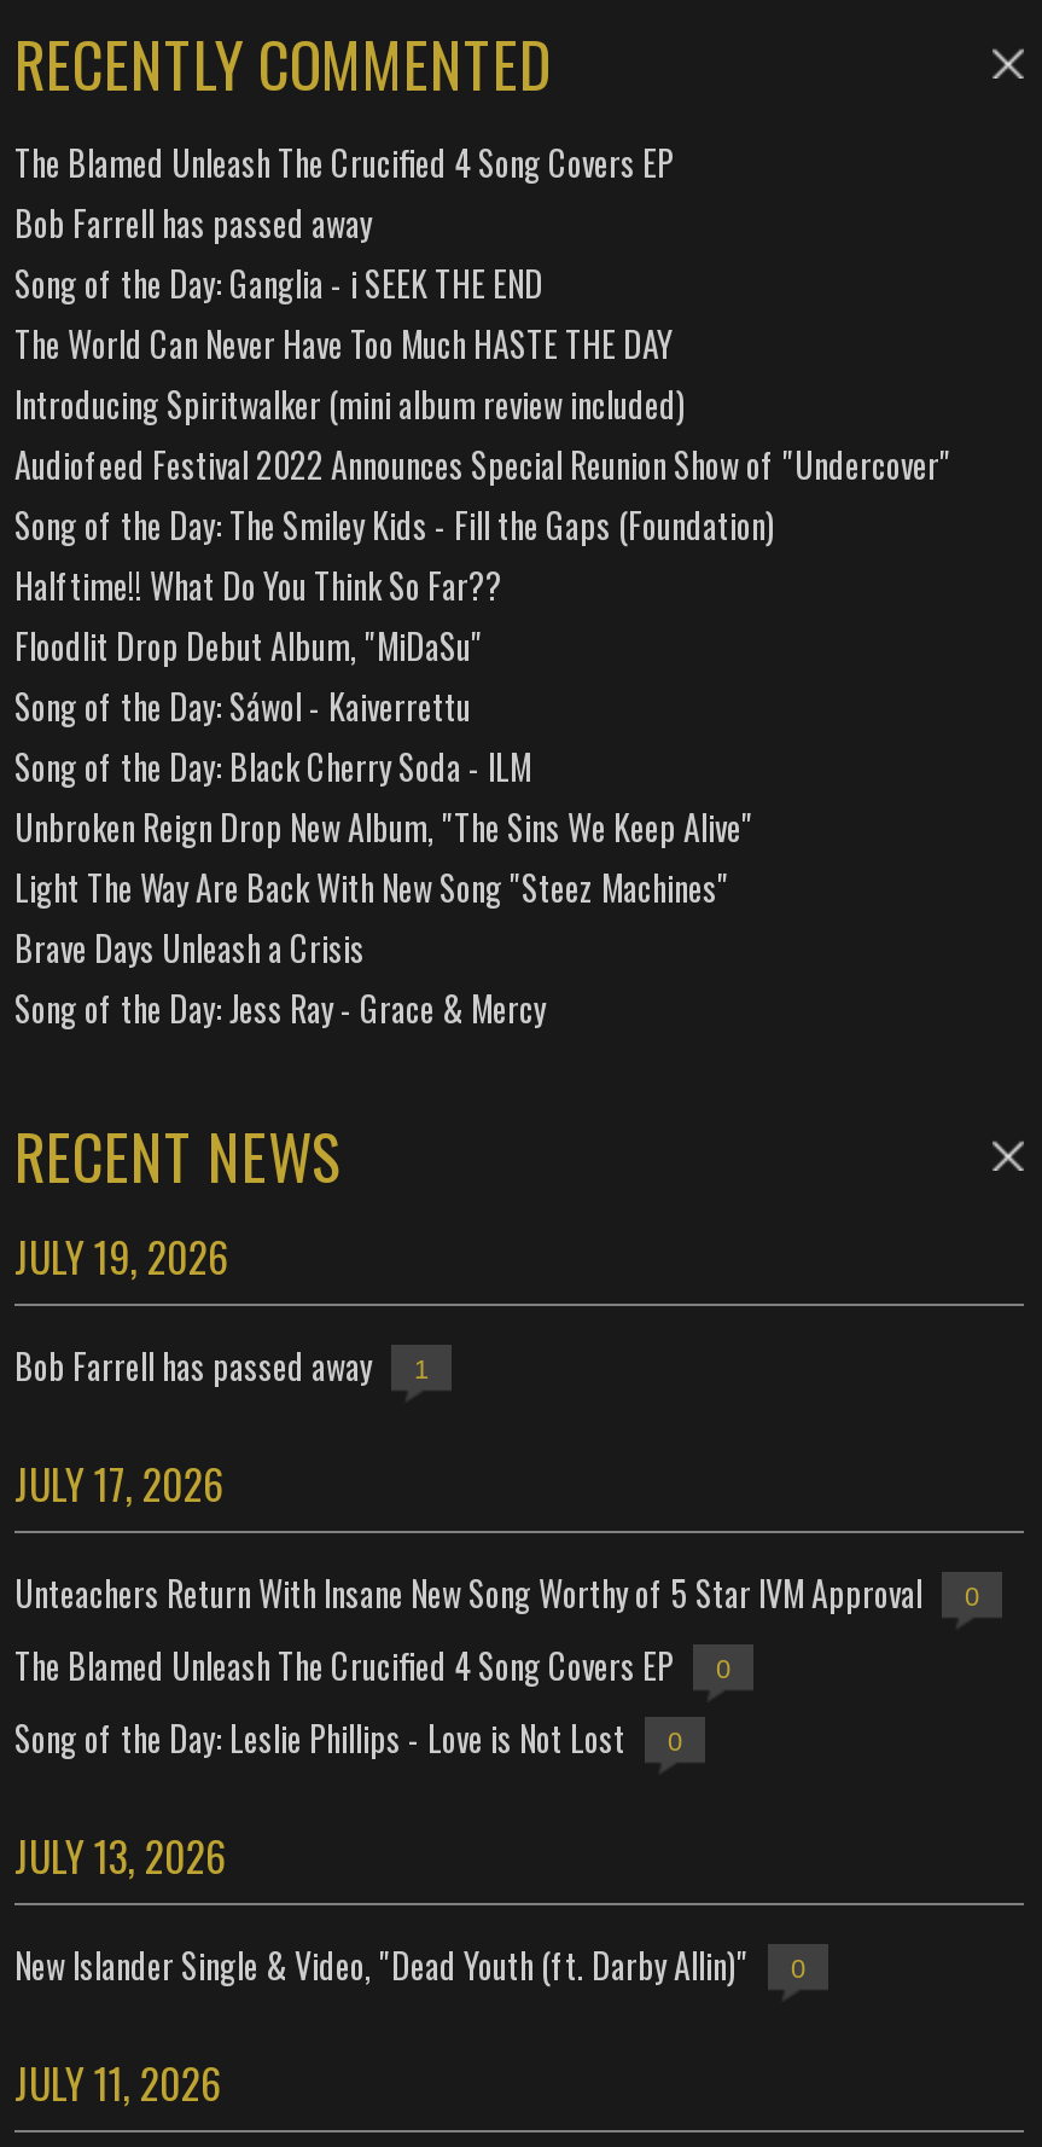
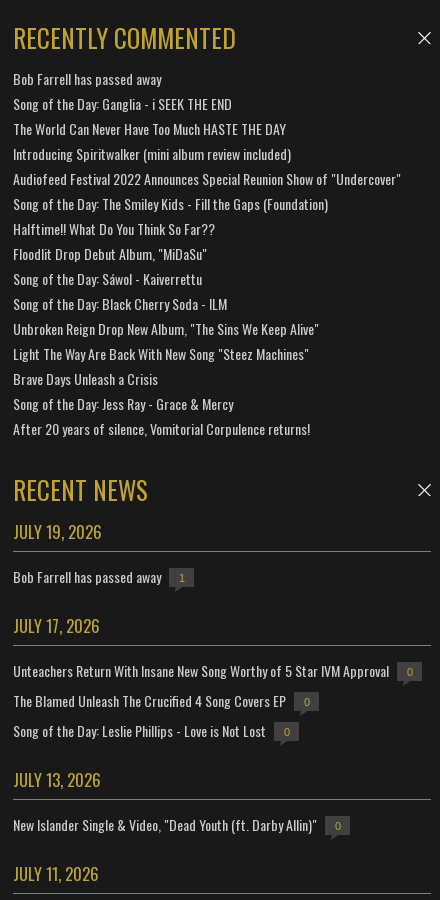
[14,136,674,186] The Blamed Unleash The Crucified 4 Song Covers EP -> none
moved [14,196,951,1032] -> [13,68,401,414]: Bob Farrell has passed away | Song of the Day: Ganglia - i SEEK THE END | The World Can Never Have Too Much HASTE THE DAY | ... | Brave Days Unleash a Crisis | Song of the Day: Jess Ray - Grace & Mercy
none -> [13,418,310,439] After 20 years of silence, Vomitorial Corpulence returns!

